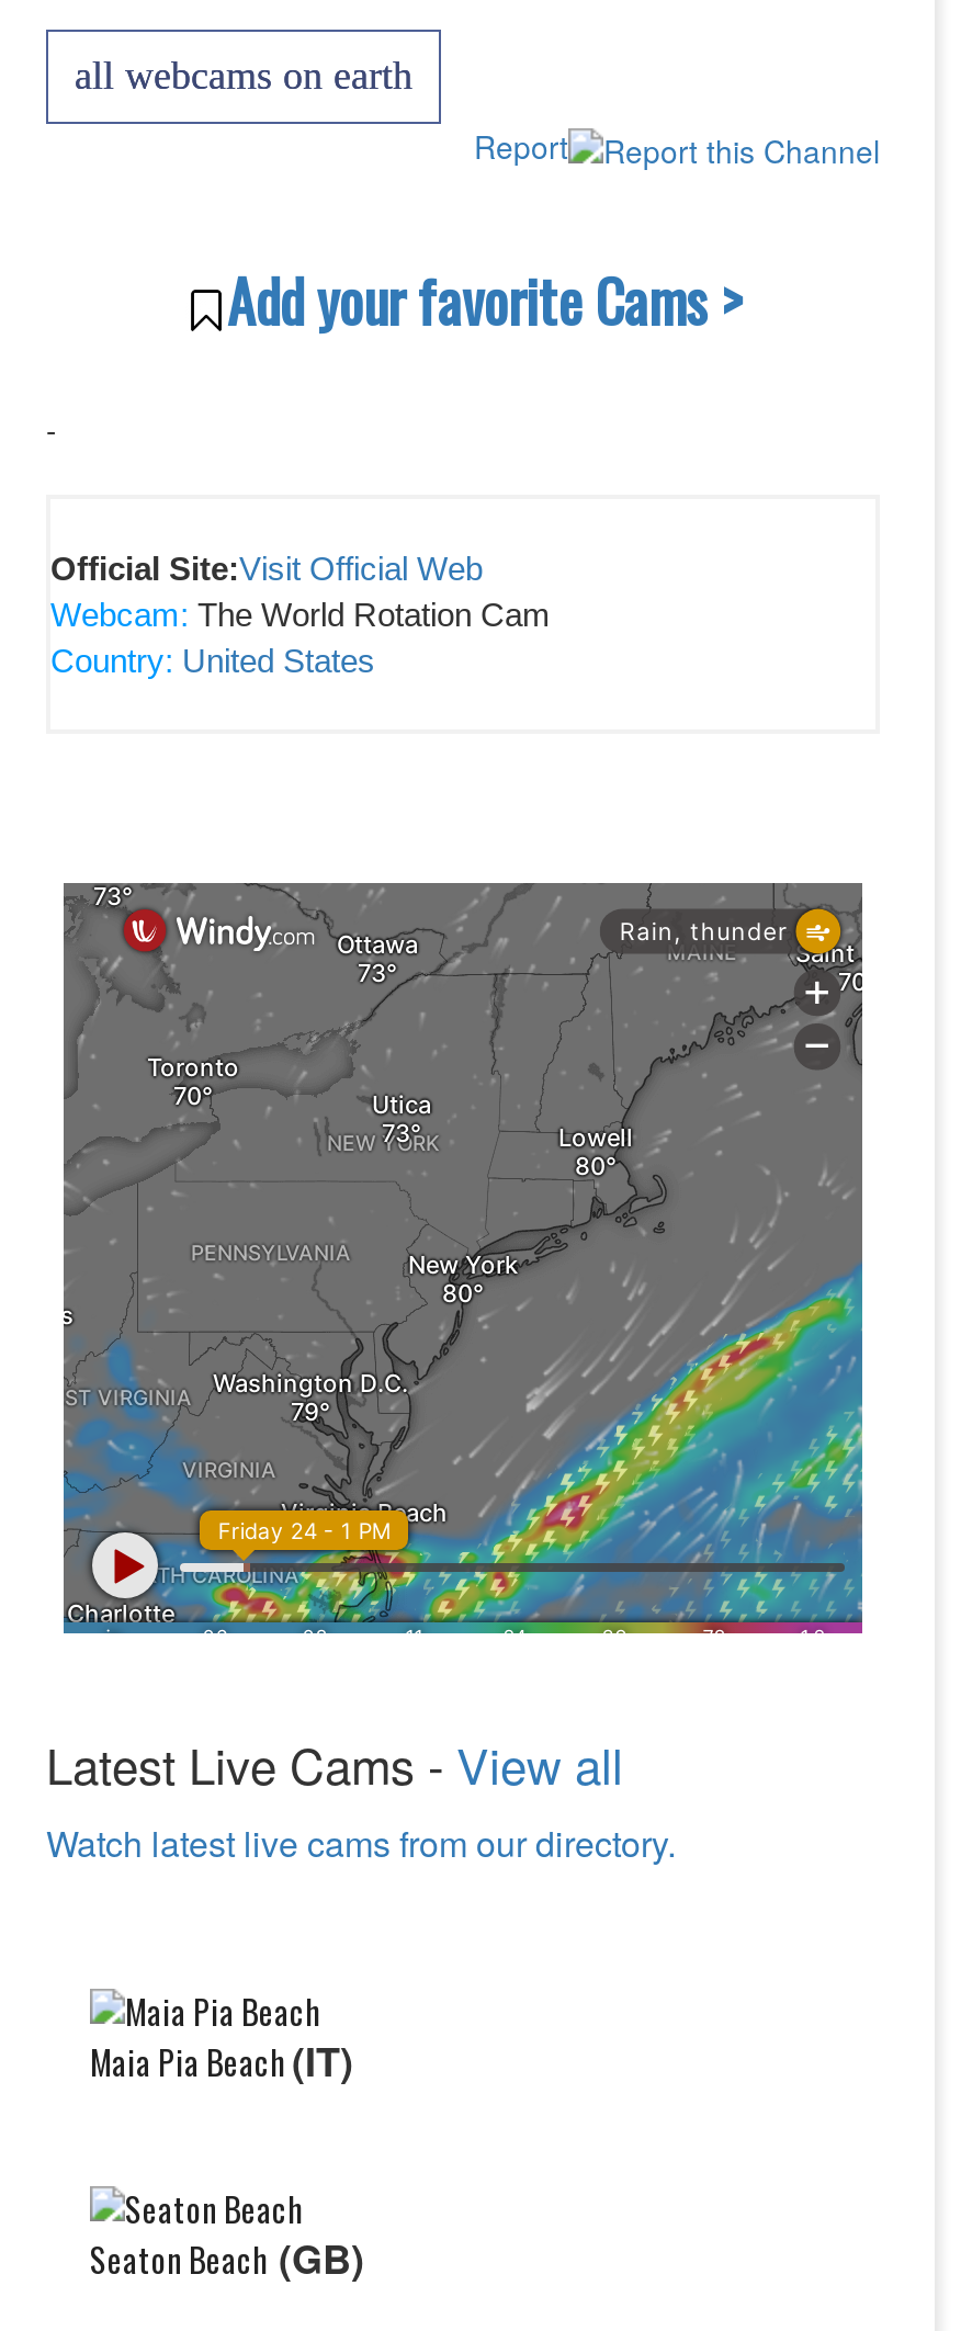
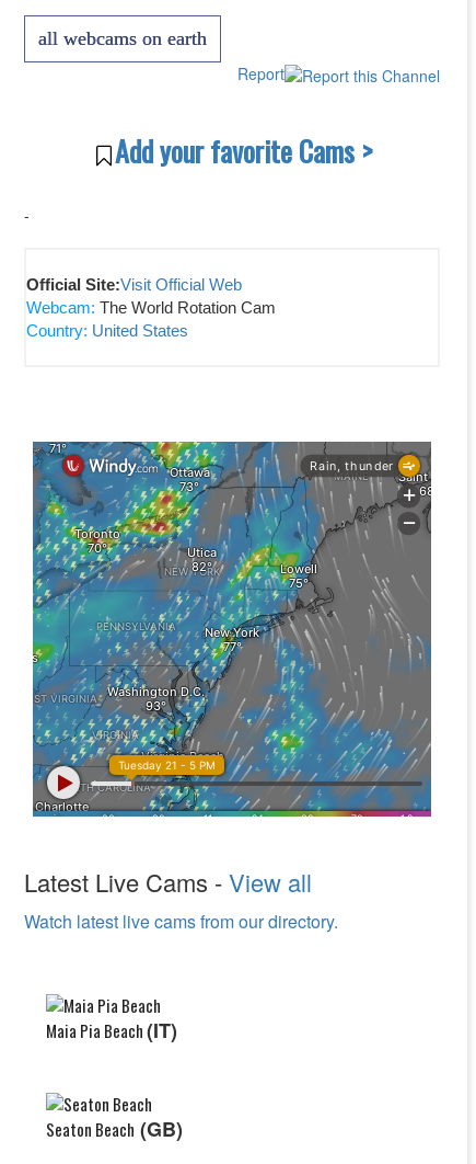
[64,881,862,1622] [image] -> [33,441,431,811] [image]

